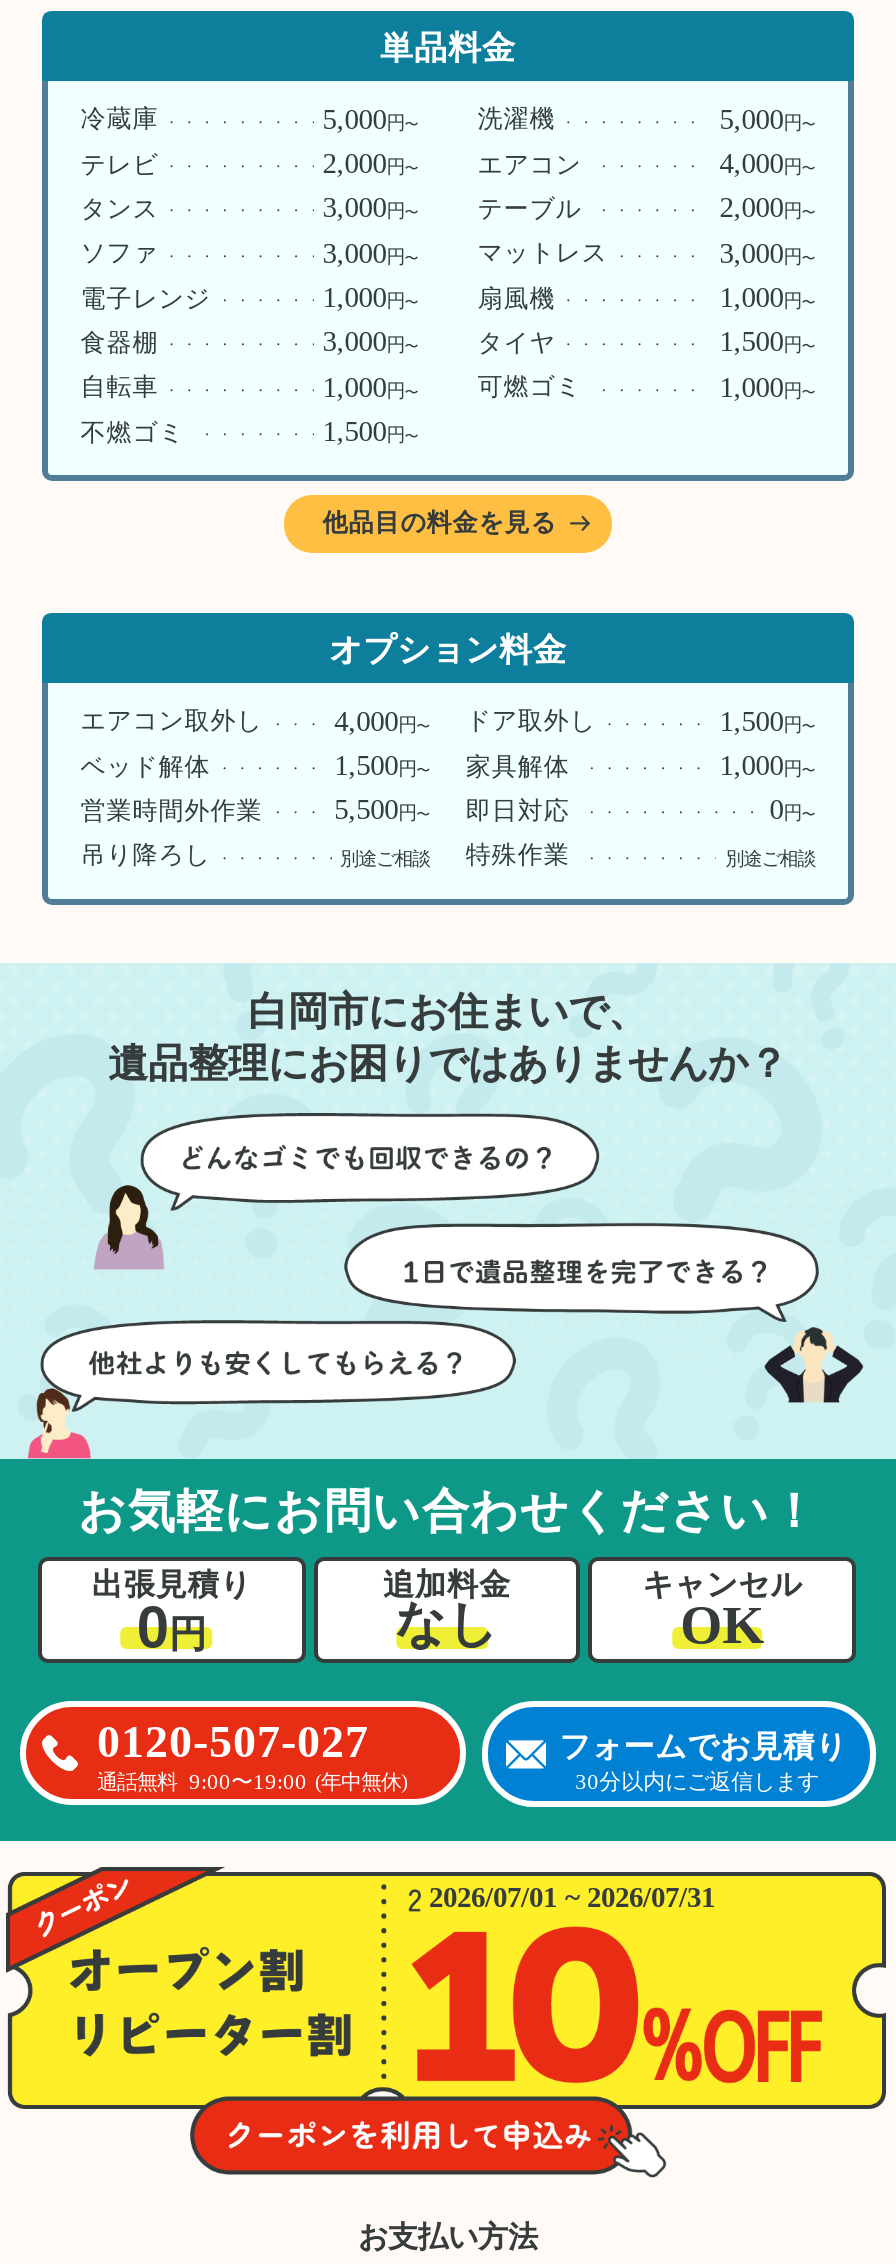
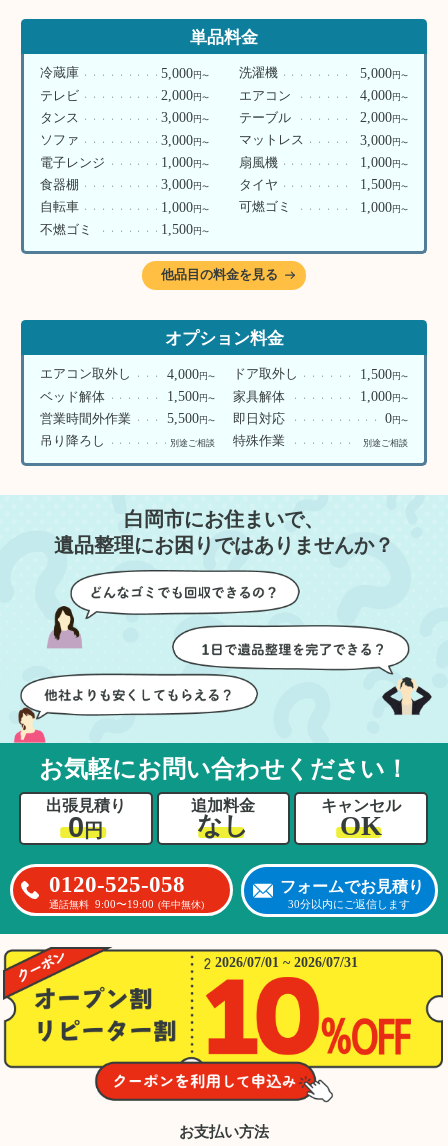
[97,1716,369,1766] 0120-507-027 -> [48,872,184,897] 0120-525-058

